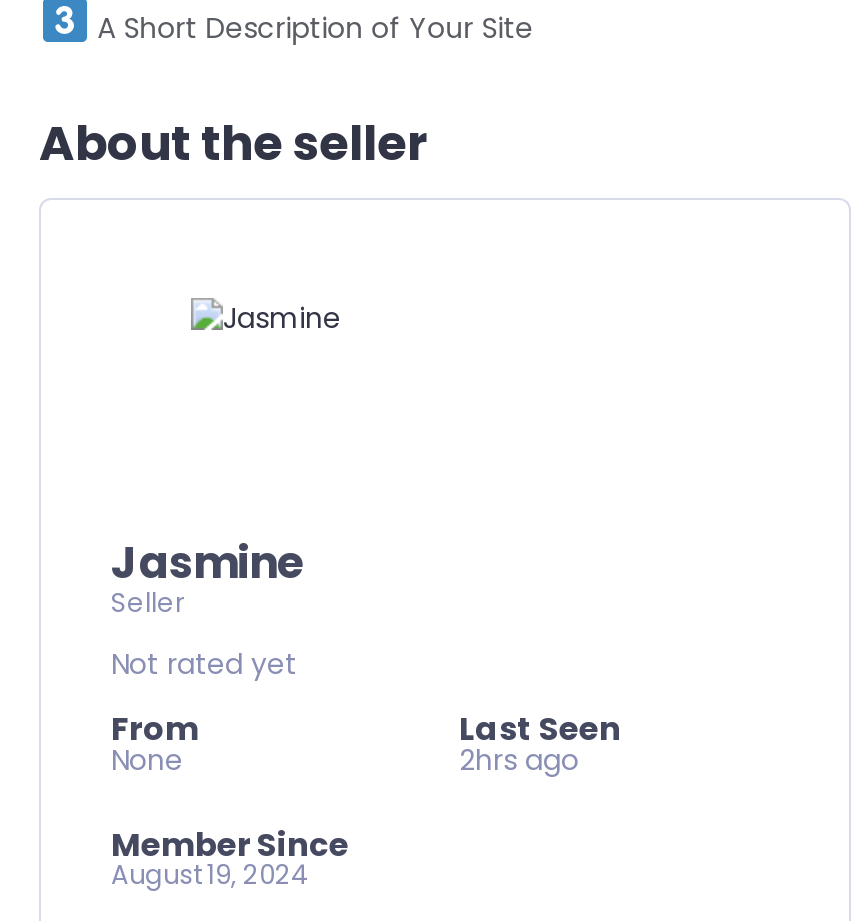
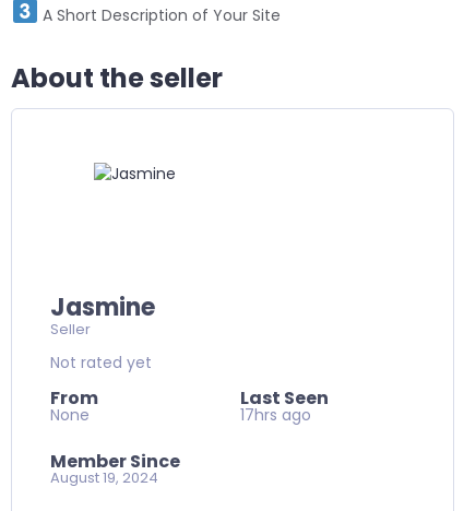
[459,741,579,781] 2hrs ago -> [240,404,311,426] 17hrs ago

